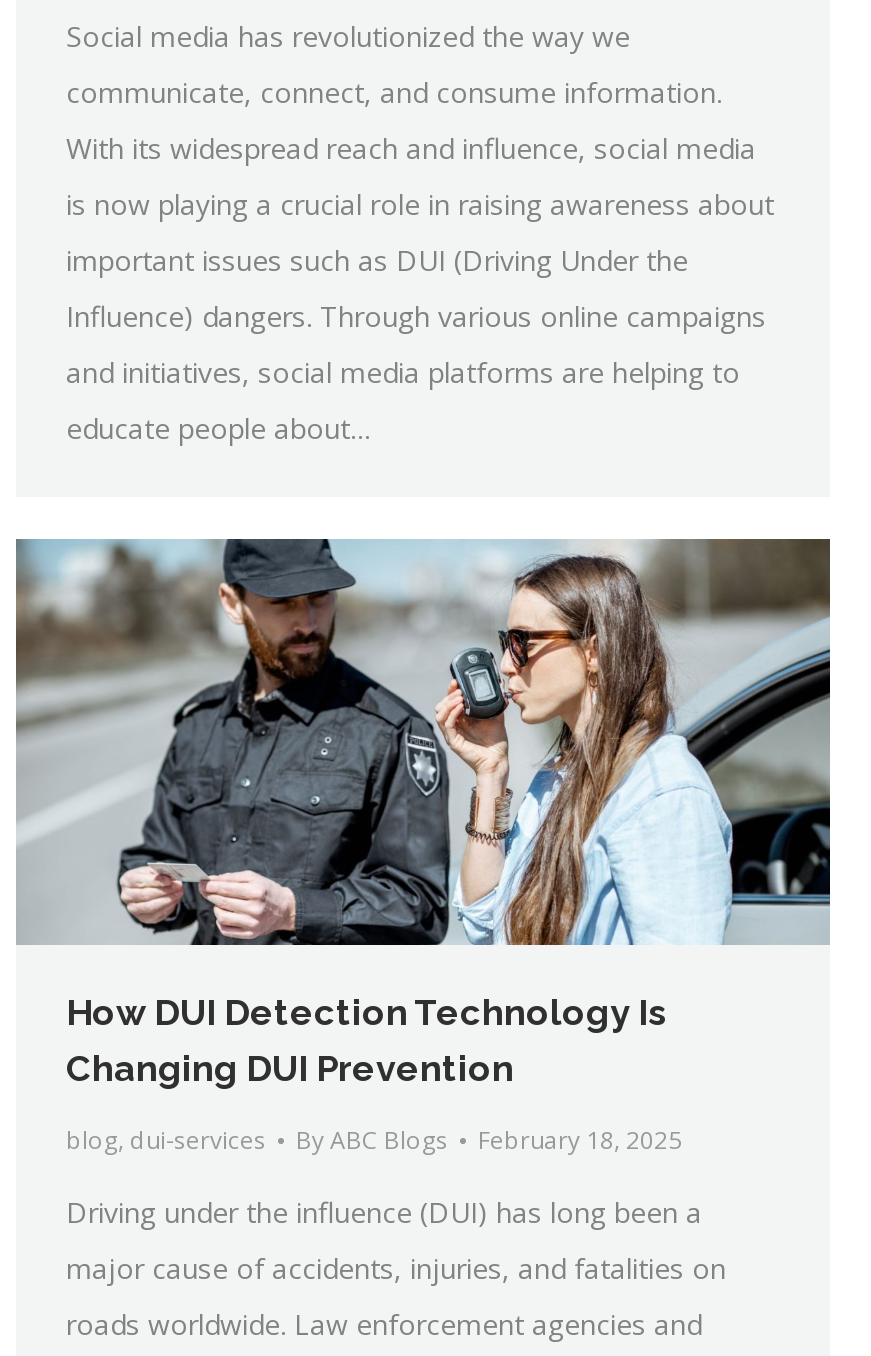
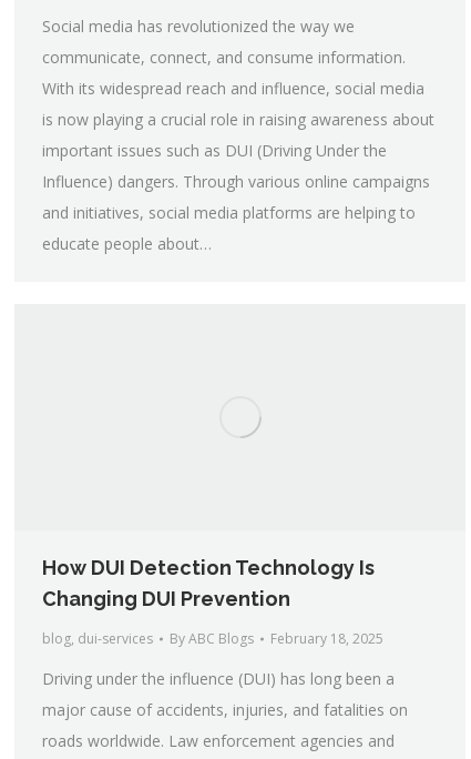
[14,538,832,948] [image] -> none

